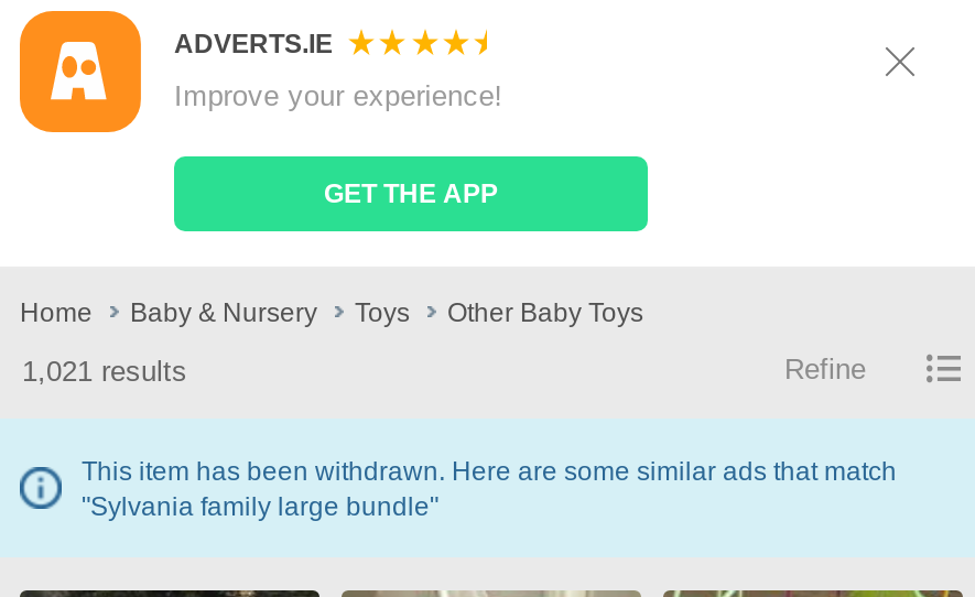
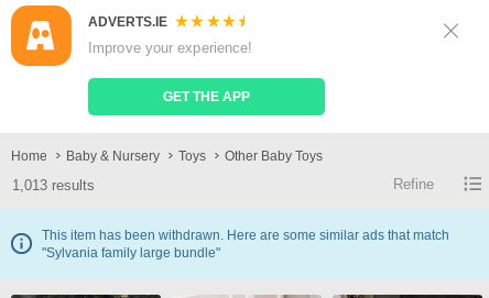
[22,355,187,388] 1,021 results -> [12,177,95,194] 1,013 results

